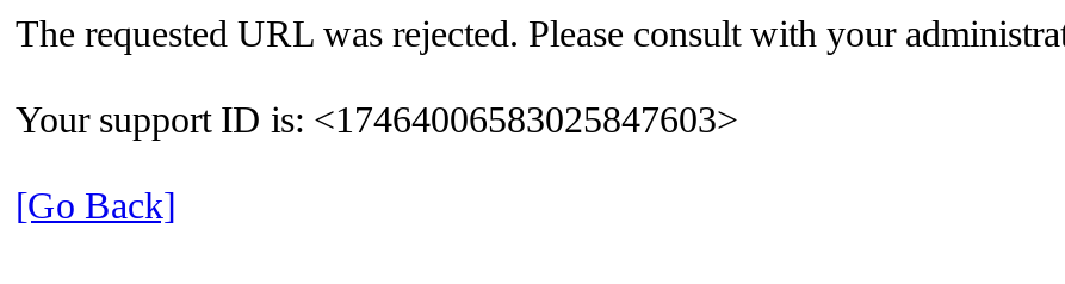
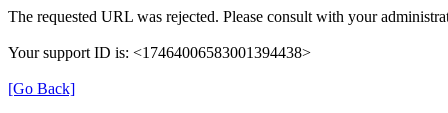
[16,99,738,140] Your support ID is: <17464006583025847603> -> [8,44,311,61] Your support ID is: <17464006583001394438>

